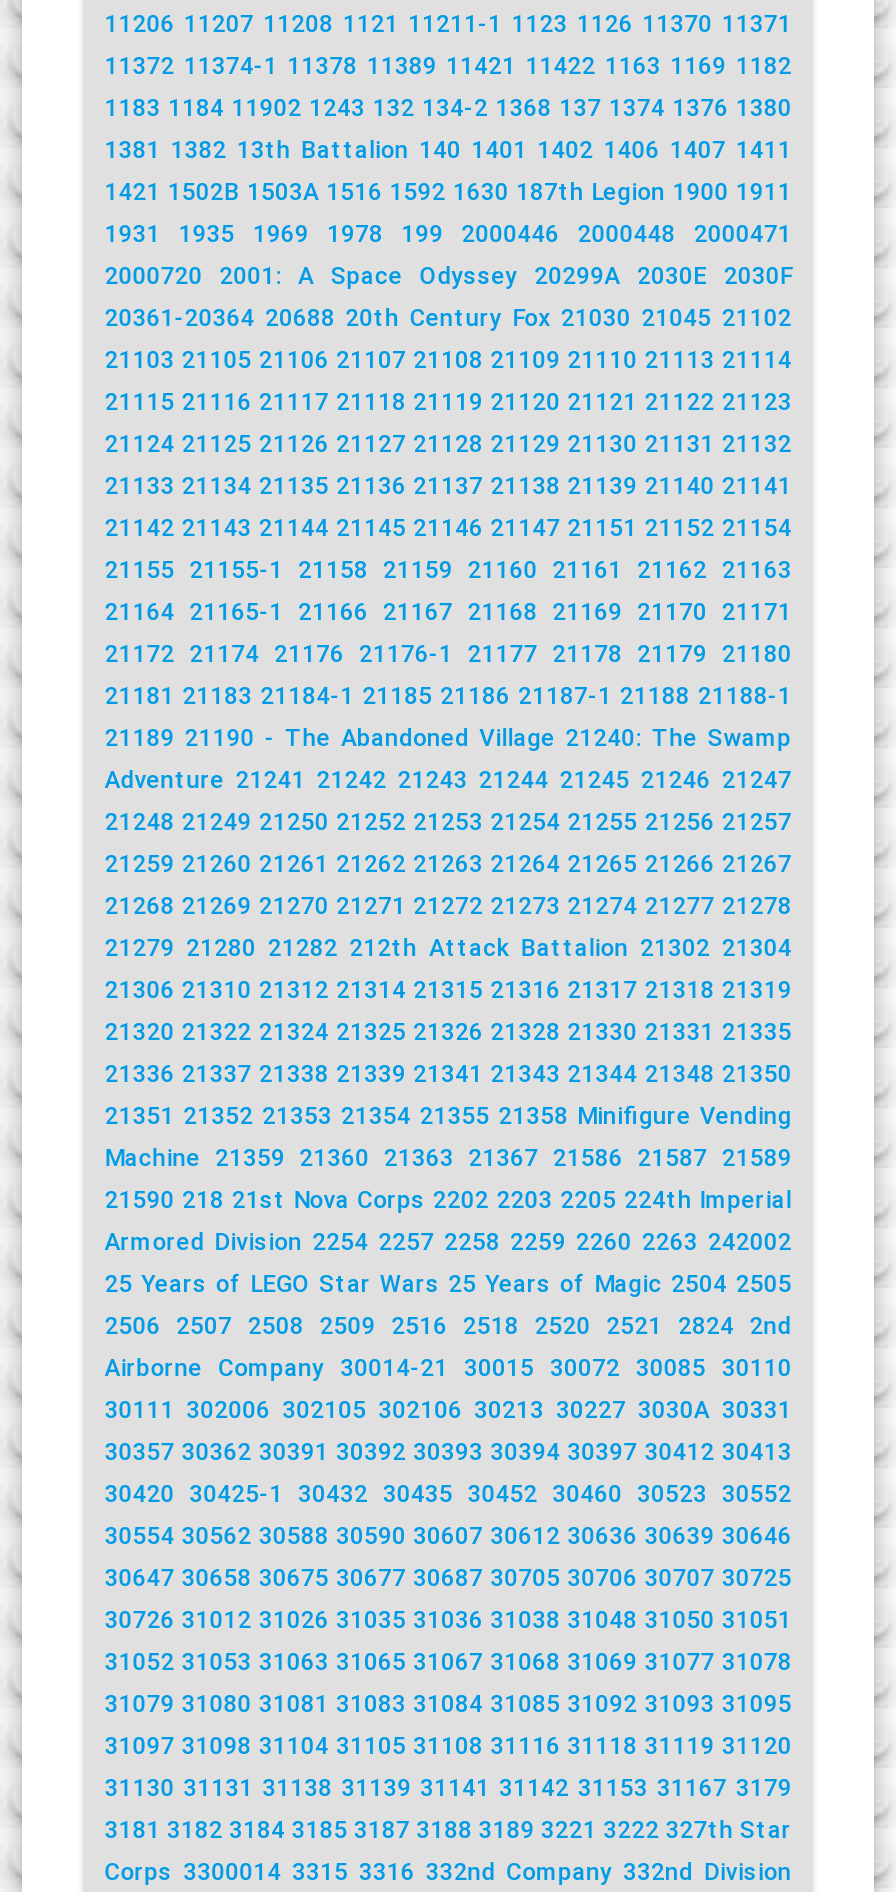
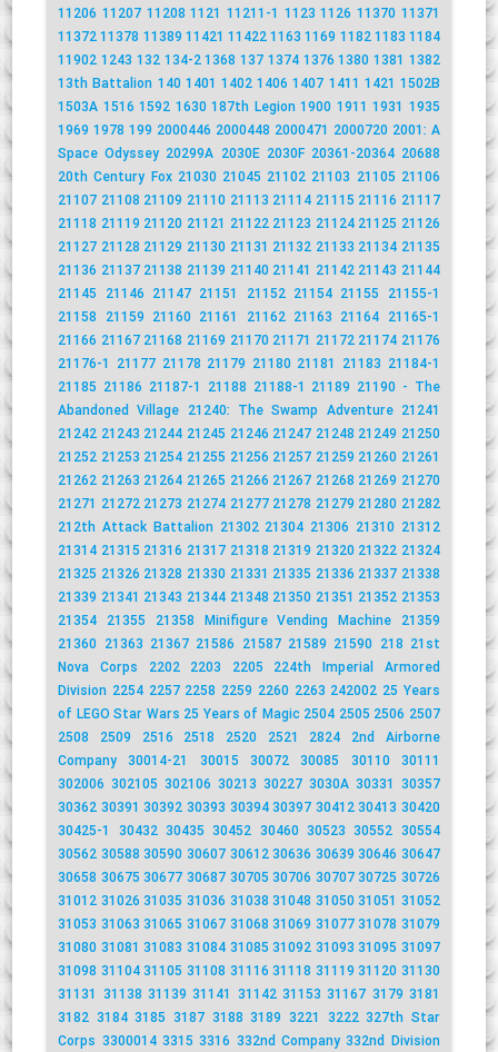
[104,50,792,1844] 11372 11374-1 11378 11389 11421 11422 1163 1169 1182 | 1183 1184 11902 1243 132 134-2 1368 137 1374 1376 1380 | 1381 1382 13th Battalion 140 1401 1402 1406 1407 1411 | 1421 1502B 1503A 1516 1592 1630 187th Legion 1900 1911 | 1931 1935 1969 1978 199 2000446 2000448 2000471 | 2000720 2001: A Space Odyssey 20299A 2030E 2030F | 20361-20364 20688 20th Century Fox 21030 21045 21102 | 21103 21105 21106 21107 21108 21109 21110 21113 21114 | 21115 21116 21117 21118 21119 21120 21121 21122 21123 | 21124 21125 21126 21127 21128 21129 21130 21131 21132 | 21133 21134 21135 21136 21137 21138 21139 21140 21141 | 21142 21143 21144 21145 21146 21147 21151 21152 21154 | 21155 21155-1 21158 21159 21160 21161 21162 21163 | 21164 21165-1 21166 21167 21168 21169 21170 21171 | 21172 21174 21176 21176-1 21177 21178 21179 21180 | 21181 21183 21184-1 21185 21186 21187-1 21188 21188-1 | 21189 21190 - The Abandoned Village 21240: The Swamp | Adventure 21241 21242 21243 21244 21245 21246 21247 | 21248 21249 21250 21252 21253 21254 21255 21256 21257 | 21259 21260 21261 21262 21263 21264 21265 21266 21267 | 21268 21269 21270 21271 21272 21273 21274 21277 21278 | 21279 21280 21282 212th Attack Battalion 21302 21304 | 21306 21310 21312 21314 21315 21316 21317 21318 21319 | 21320 21322 21324 21325 21326 21328 21330 21331 21335 | 21336 21337 21338 21339 21341 21343 21344 21348 21350 | 21351 21352 21353 21354 21355 21358 Minifigure Vending | Machine 21359 21360 21363 21367 21586 21587 21589 | 21590 218 21st Nova Corps 2202 2203 2205 224th Imperial | Armored Division 2254 2257 2258 2259 2260 2263 242002 | 25 Years of LEGO Star Wars 25 Years of Magic 2504 2505 | 2506 2507 2508 2509 2516 2518 2520 2521 2824 2nd | Airborne Company 30014-21 30015 30072 30085 30110 | 30111 302006 302105 302106 30213 30227 3030A 30331 | 30357 30362 30391 30392 30393 30394 30397 30412 30413 | 30420 30425-1 30432 30435 30452 30460 30523 30552 | 30554 30562 30588 30590 30607 30612 30636 30639 30646 | 30647 30658 30675 30677 30687 30705 30706 30707 30725 | 30726 31012 31026 31035 31036 31038 31048 31050 31051 | 31052 31053 31063 31065 31067 31068 31069 31077 31078 | 31079 31080 31081 31083 31084 31085 31092 31093 31095 | 31097 31098 31104 31105 31108 31116 31118 31119 31120 | 31130 31131 31138 31139 31141 31142 31153 31167 3179 | 3181 3182 3184 3185 3187 3188 3189 3221 3222 327th Star -> [58,28,440,1025] 11372 11378 11389 11421 11422 1163 1169 1182 1183 1184 | 11902 1243 132 134-2 1368 137 1374 1376 1380 1381 1382 | 13th Battalion 140 1401 1402 1406 1407 1411 1421 1502B | 1503A 1516 1592 1630 187th Legion 1900 1911 1931 1935 | 1969 1978 199 2000446 2000448 2000471 2000720 2001: A | Space Odyssey 20299A 2030E 2030F 20361-20364 20688 | 20th Century Fox 21030 21045 21102 21103 21105 21106 | 21107 21108 21109 21110 21113 21114 21115 21116 21117 | 21118 21119 21120 21121 21122 21123 21124 21125 21126 | 21127 21128 21129 21130 21131 21132 21133 21134 21135 | 21136 21137 21138 21139 21140 21141 21142 21143 21144 | 21145 21146 21147 21151 21152 21154 21155 21155-1 | 21158 21159 21160 21161 21162 21163 21164 21165-1 | 21166 21167 21168 21169 21170 21171 21172 21174 21176 | 21176-1 21177 21178 21179 21180 21181 21183 21184-1 | 21185 21186 21187-1 21188 21188-1 21189 21190 - The | Abandoned Village 21240: The Swamp Adventure 21241 | 21242 21243 21244 21245 21246 21247 21248 21249 21250 | 21252 21253 21254 21255 21256 21257 21259 21260 21261 | 21262 21263 21264 21265 21266 21267 21268 21269 21270 | 21271 21272 21273 21274 21277 21278 21279 21280 21282 | 212th Attack Battalion 21302 21304 21306 21310 21312 | 21314 21315 21316 21317 21318 21319 21320 21322 21324 | 21325 21326 21328 21330 21331 21335 21336 21337 21338 | 21339 21341 21343 21344 21348 21350 21351 21352 21353 | 21354 21355 21358 Minifigure Vending Machine 21359 | 21360 21363 21367 21586 21587 21589 21590 218 21st | Nova Corps 2202 2203 2205 224th Imperial Armored | Division 2254 2257 2258 2259 2260 2263 242002 25 Years | of LEGO Star Wars 25 Years of Magic 2504 2505 2506 2507 | 2508 2509 2516 2518 2520 2521 2824 2nd Airborne | Company 30014-21 30015 30072 30085 30110 30111 | 302006 302105 302106 30213 30227 3030A 30331 30357 | 30362 30391 30392 30393 30394 30397 30412 30413 30420 | 30425-1 30432 30435 30452 30460 30523 30552 30554 | 30562 30588 30590 30607 30612 30636 30639 30646 30647 | 30658 30675 30677 30687 30705 30706 30707 30725 30726 | 31012 31026 31035 31036 31038 31048 31050 31051 31052 | 31053 31063 31065 31067 31068 31069 31077 31078 31079 | 31080 31081 31083 31084 31085 31092 31093 31095 31097 | 31098 31104 31105 31108 31116 31118 31119 31120 31130 | 31131 31138 31139 31141 31142 31153 31167 3179 3181 | 3182 3184 3185 3187 3188 3189 3221 3222 327th Star

